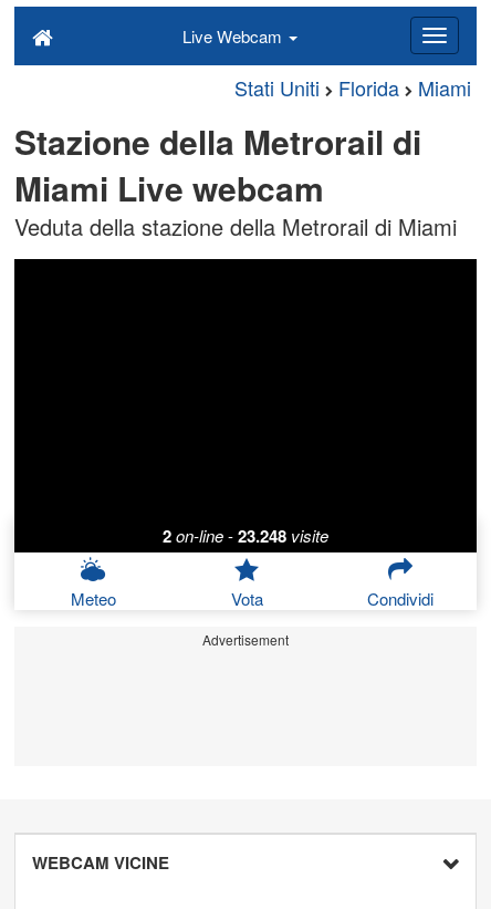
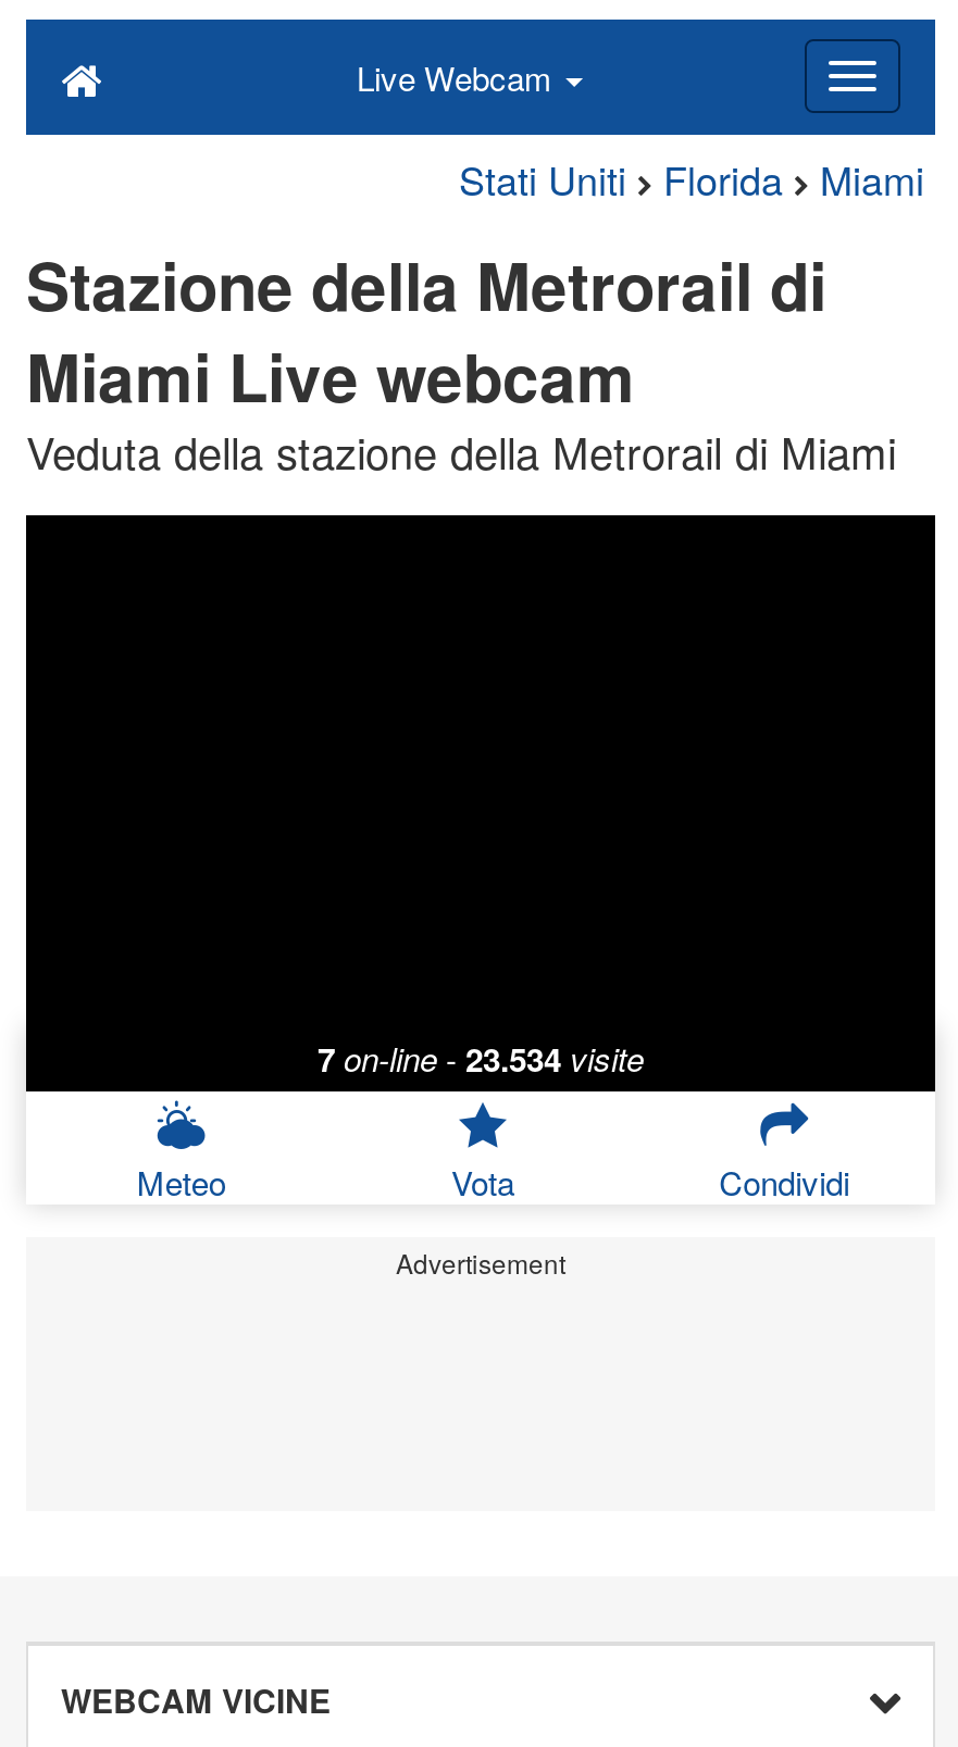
[163,524,328,548] 2 on-line - 23.248 visite -> [318,1035,644,1083] 7 on-line - 23.534 visite

